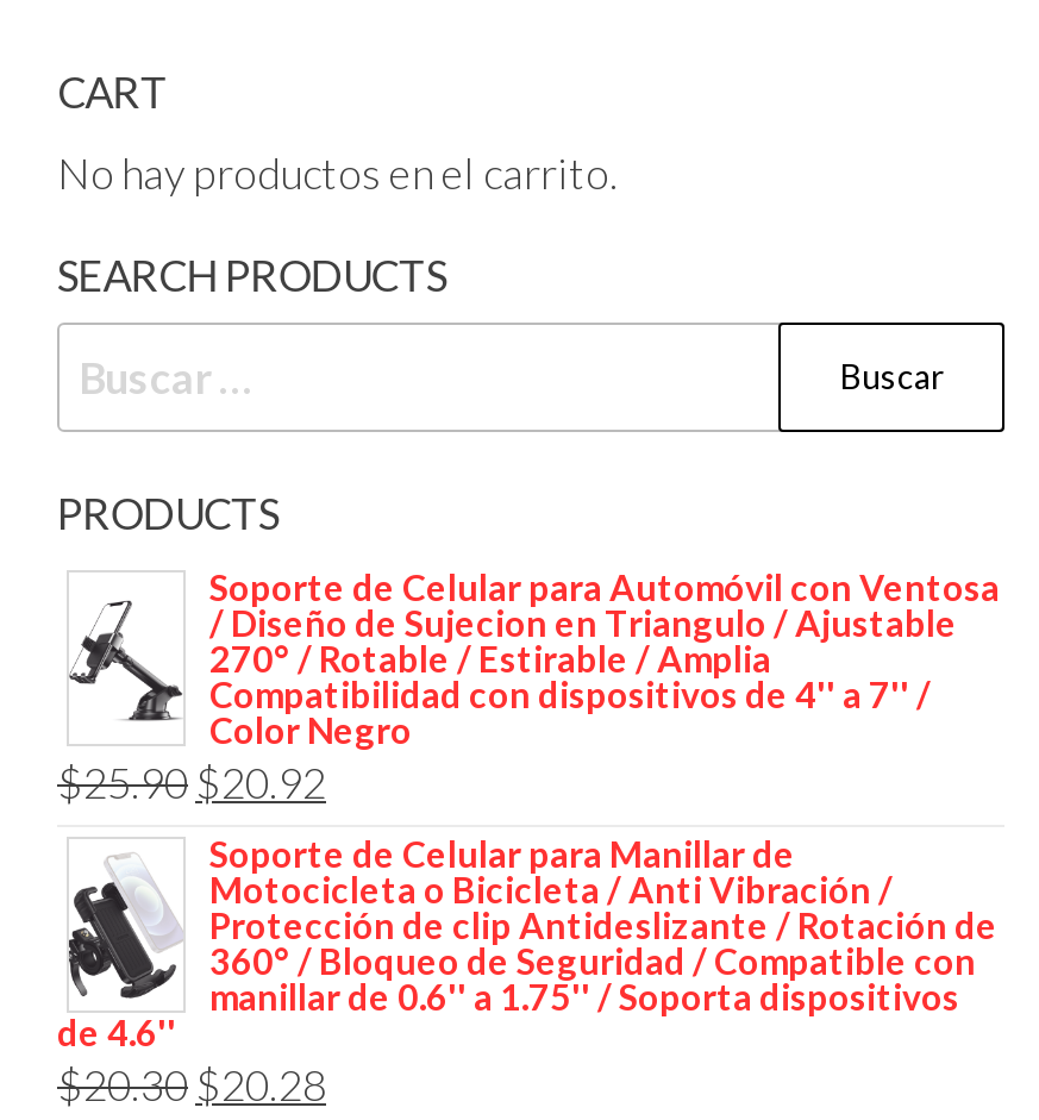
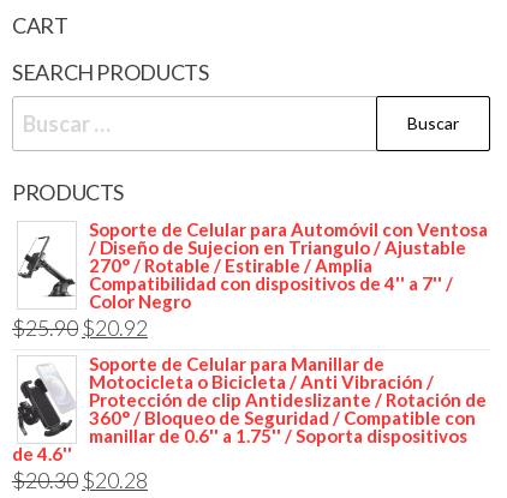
[57,147,619,199] No hay productos en el carrito. -> none

